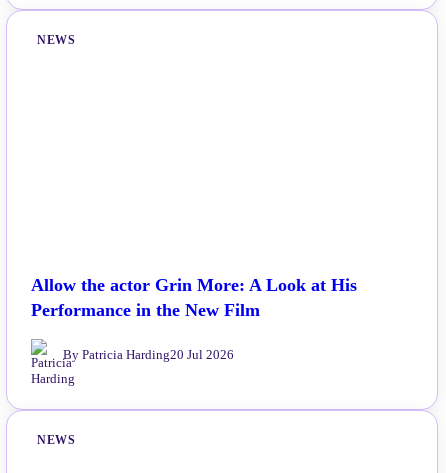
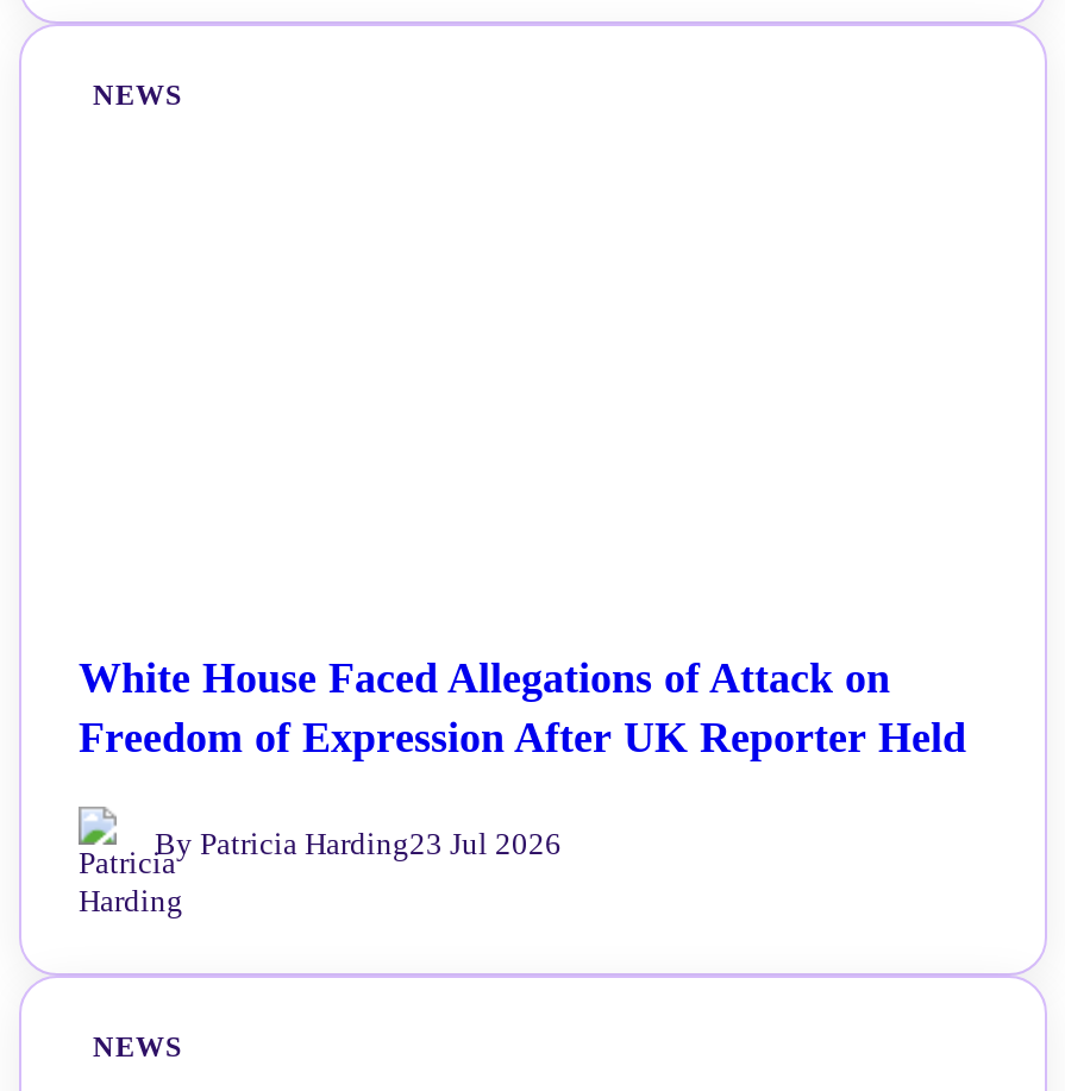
[31,274,357,319] Allow the actor Grin More: A Look at His | Performance in the New Film -> [79,653,966,760] White House Faced Allegations of Attack on | Freedom of Expression After UK Reporter Held
[63,346,234,361] By Patricia Harding20 Jul 2026 -> [155,824,562,860] By Patricia Harding23 Jul 2026

